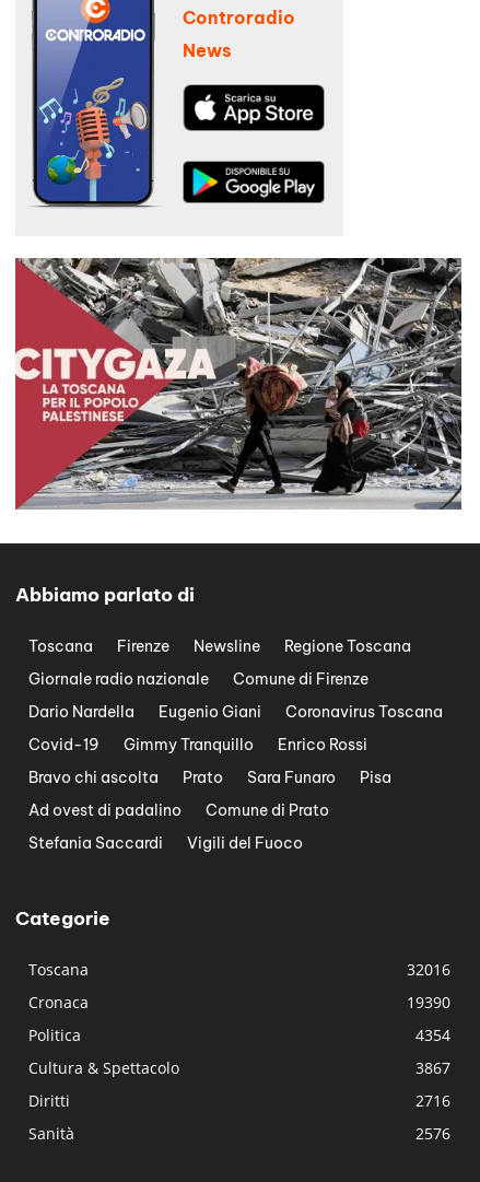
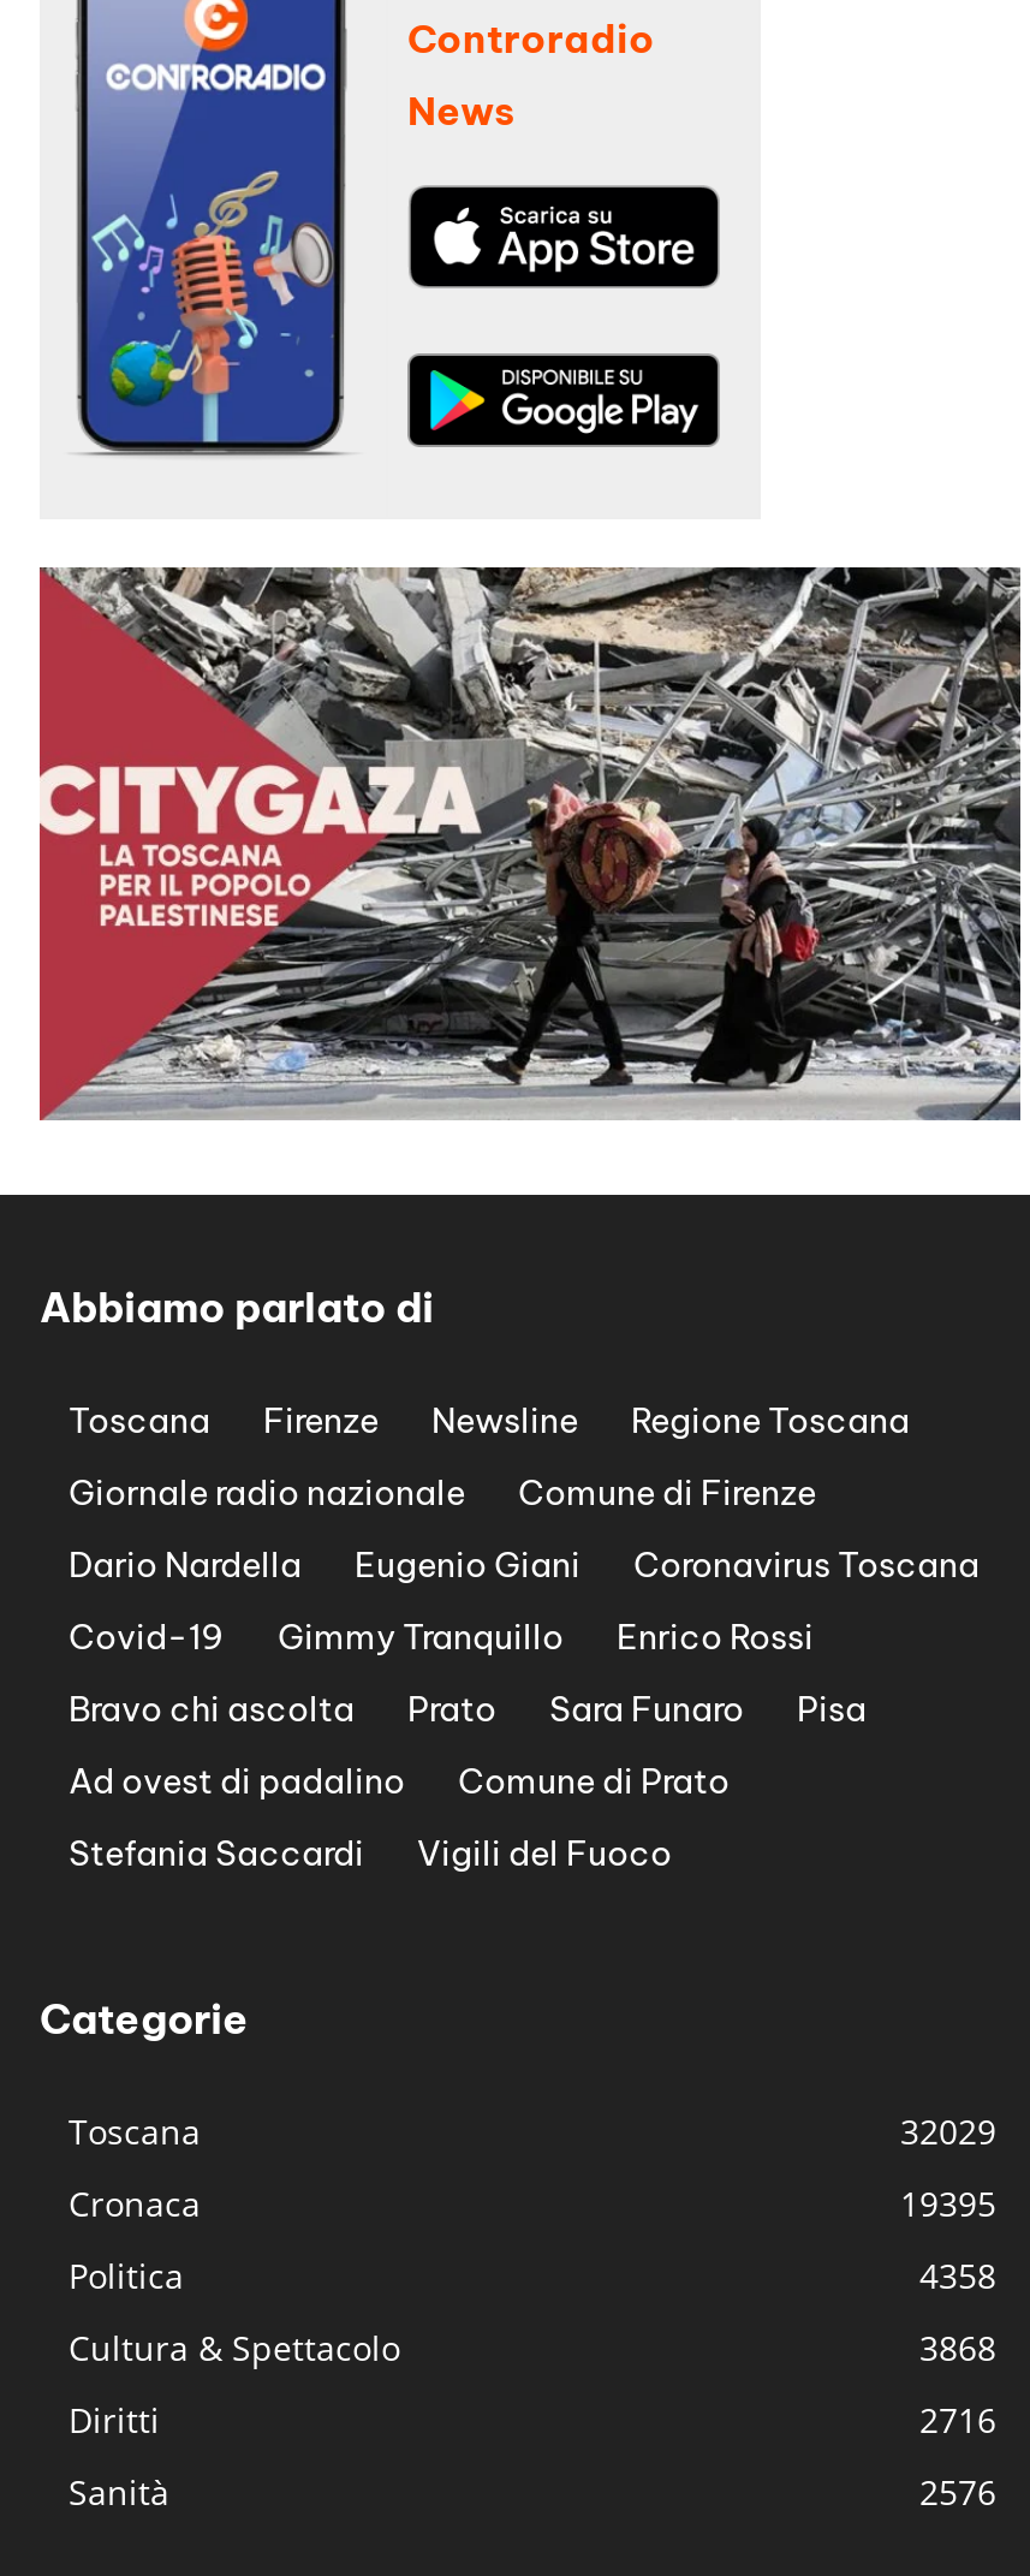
[407,959,450,979] 32016 -> [900,2107,996,2153] 32029
[407,991,450,1012] 19390 -> [900,2180,996,2225] 19395
[415,1024,450,1045] 4354 -> [919,2252,996,2297] 4358
[415,1057,450,1078] 3867 -> [919,2324,996,2369] 3868

